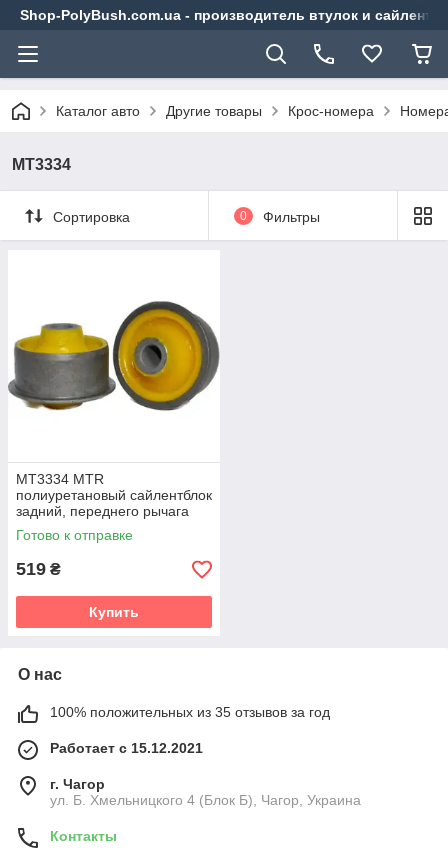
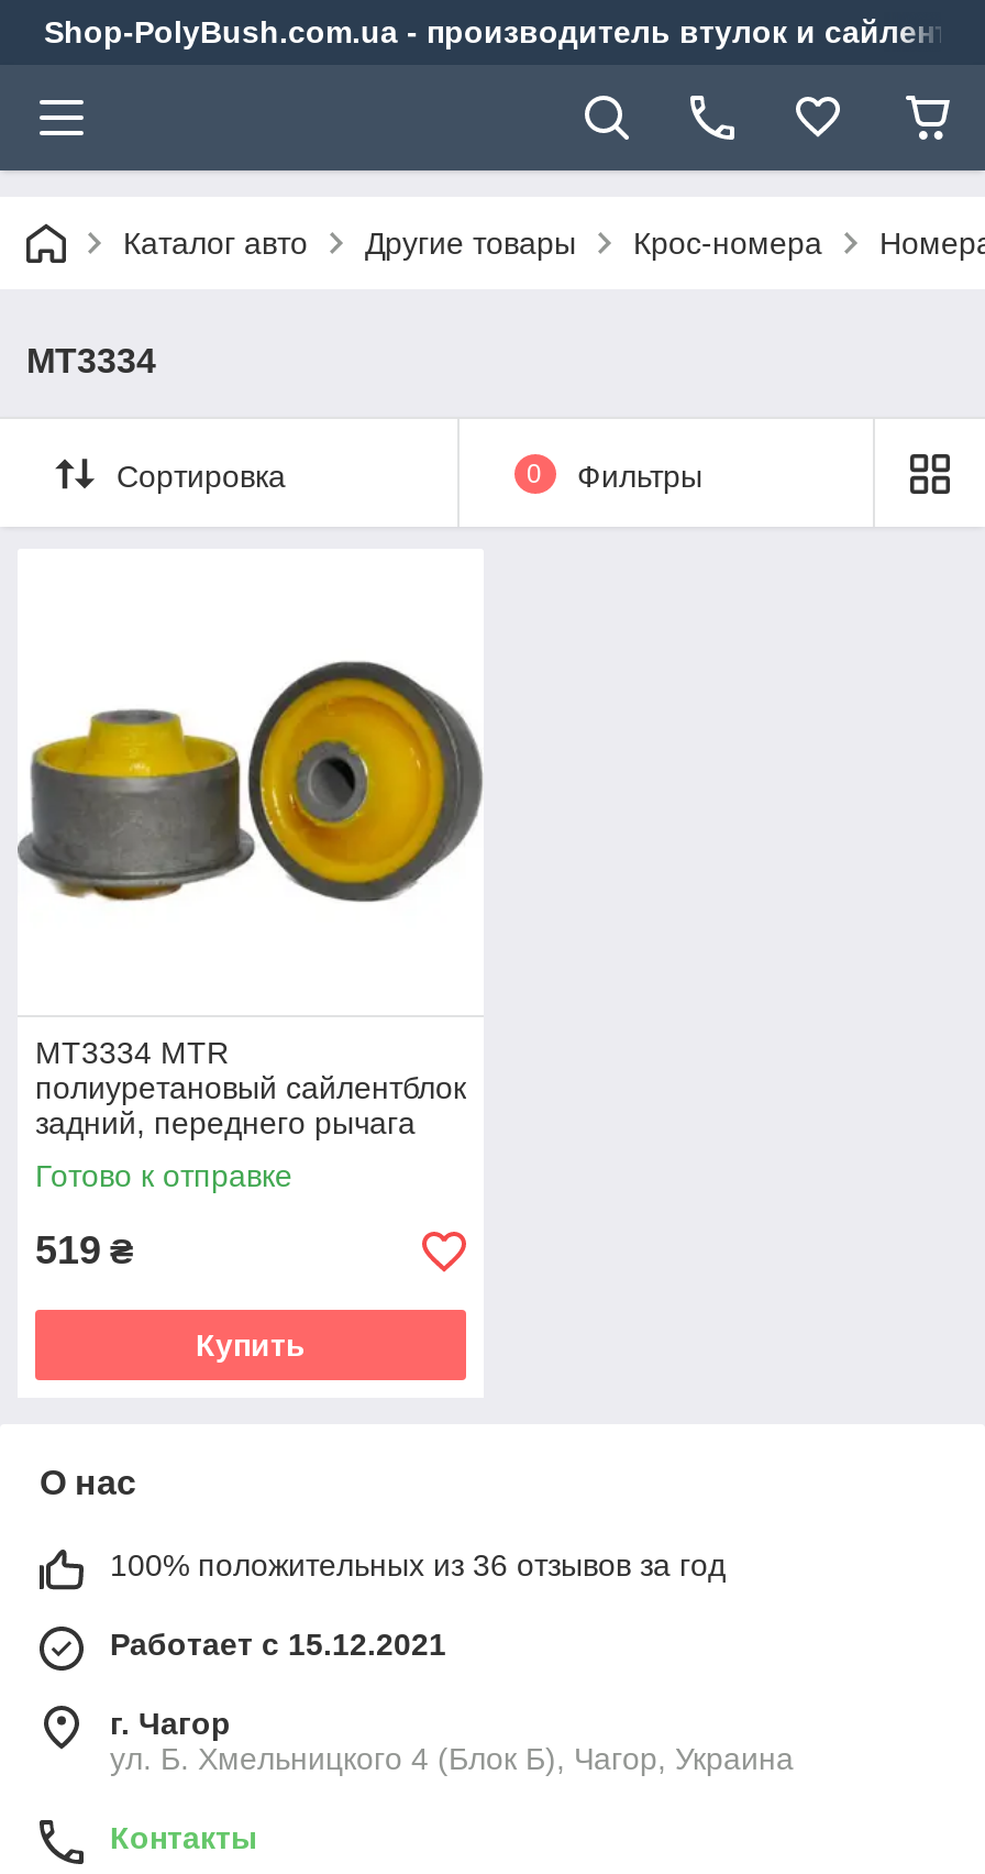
[50,704,330,720] 100% положительных из 35 отзывов за год -> [110,1547,726,1583] 100% положительных из 36 отзывов за год

